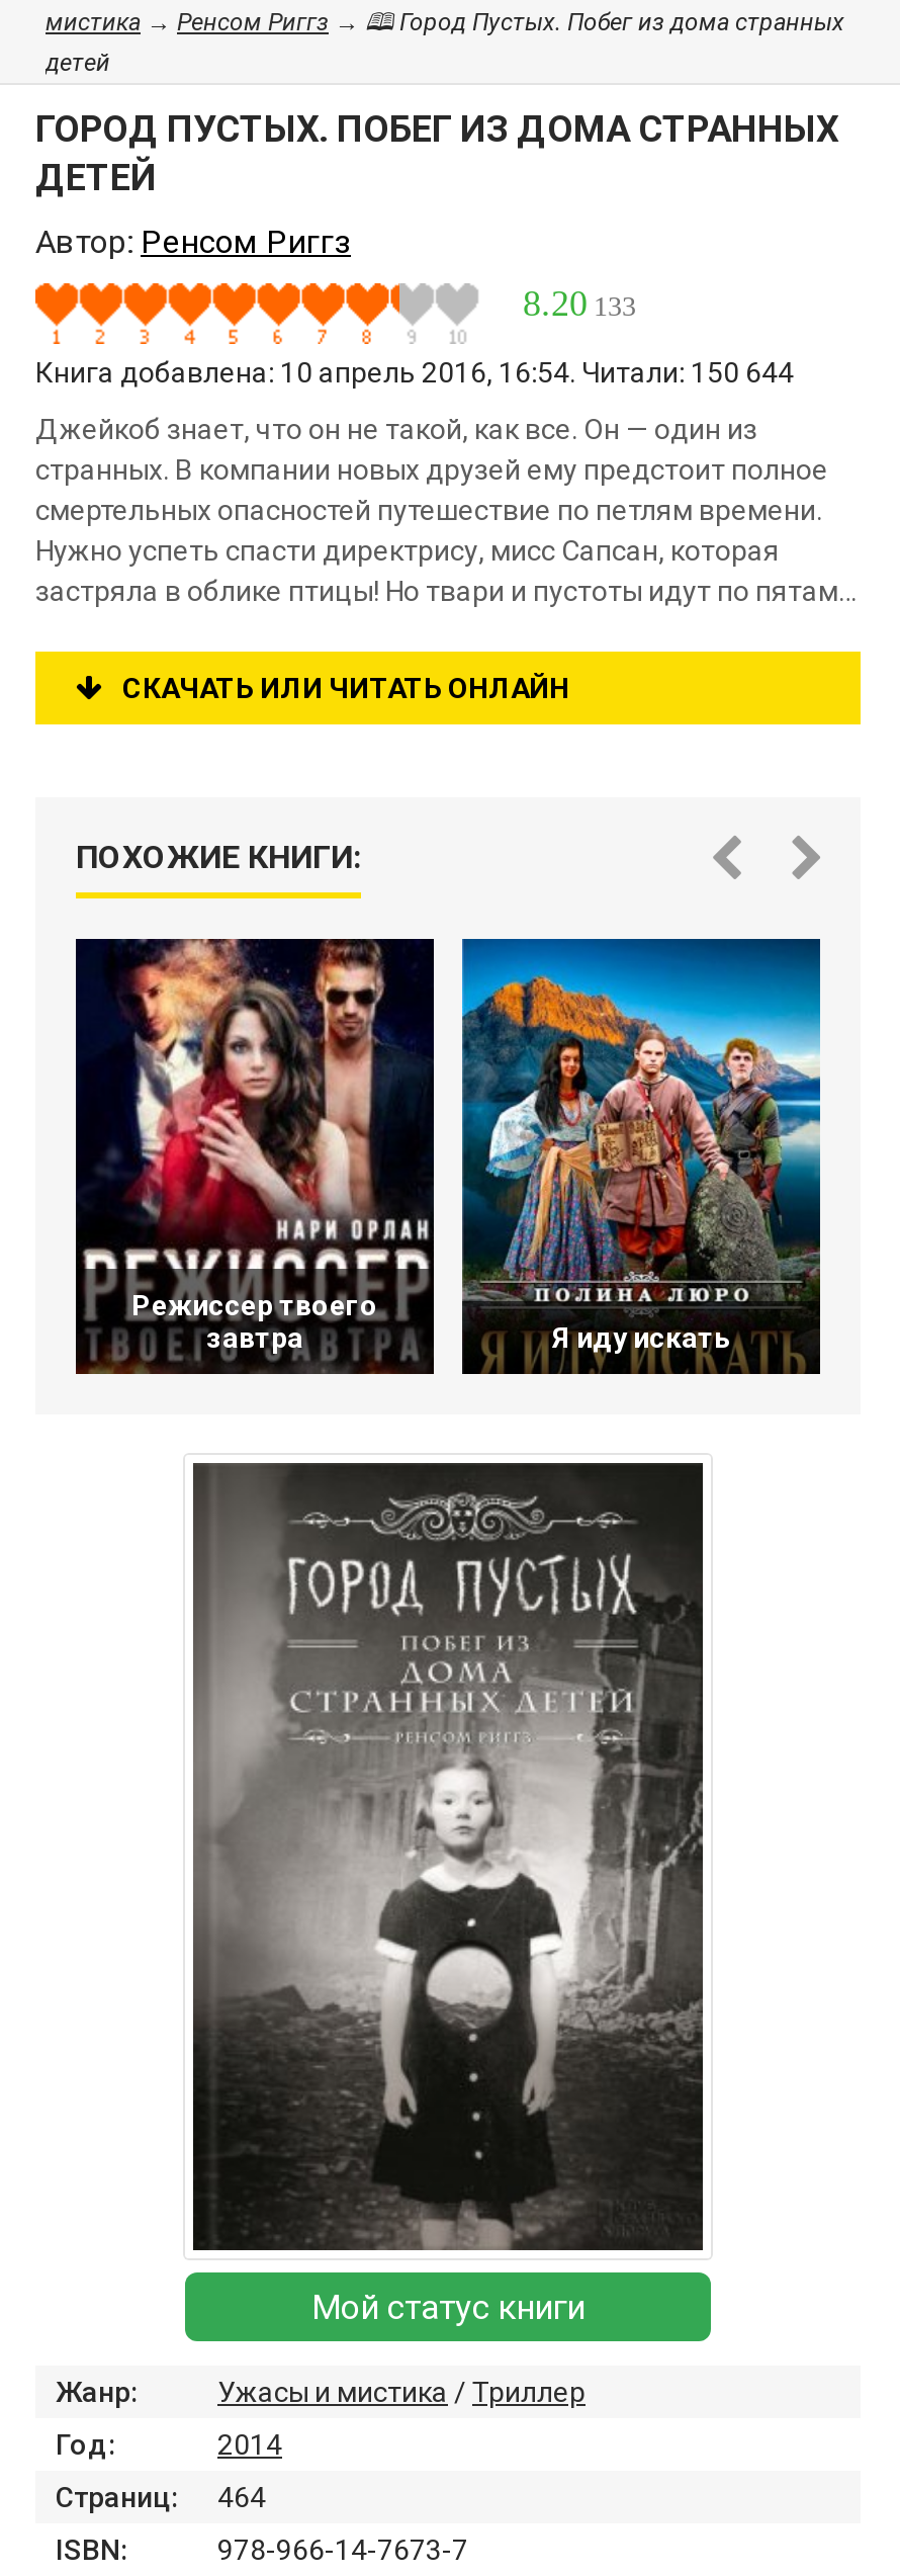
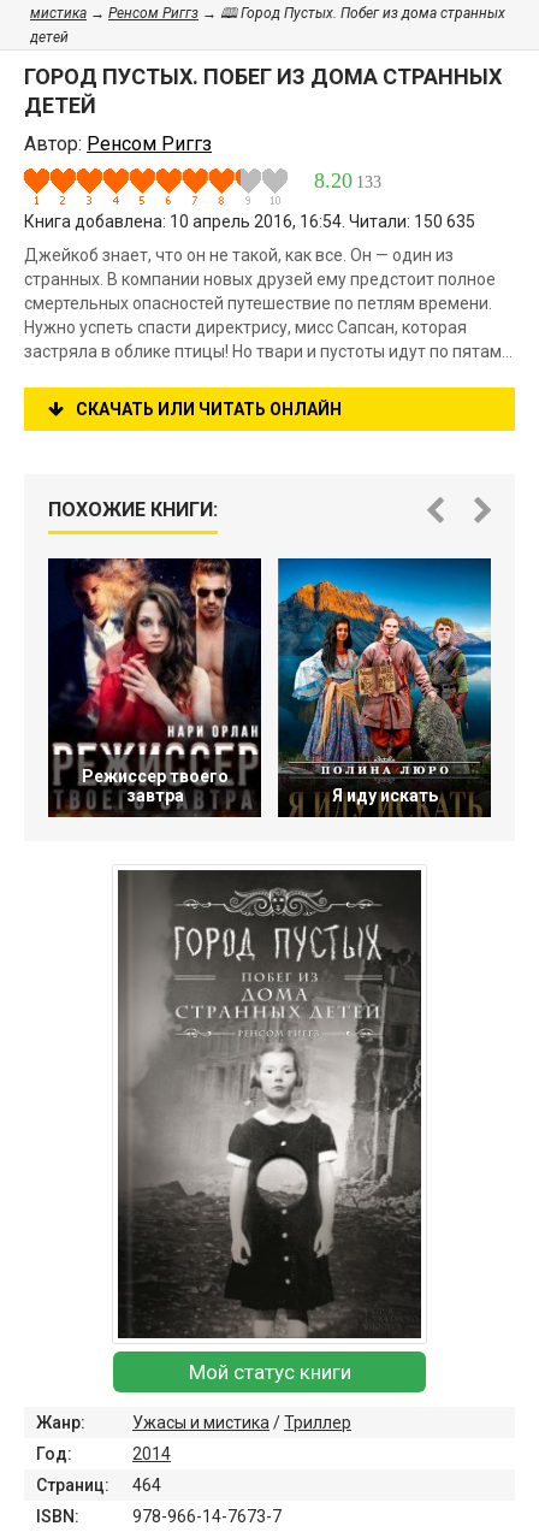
[35,356,794,389] Книга добавлена: 10 апрель 2016, 16:54. Читали: 150 644 -> [24,212,475,231] Книга добавлена: 10 апрель 2016, 16:54. Читали: 150 635

